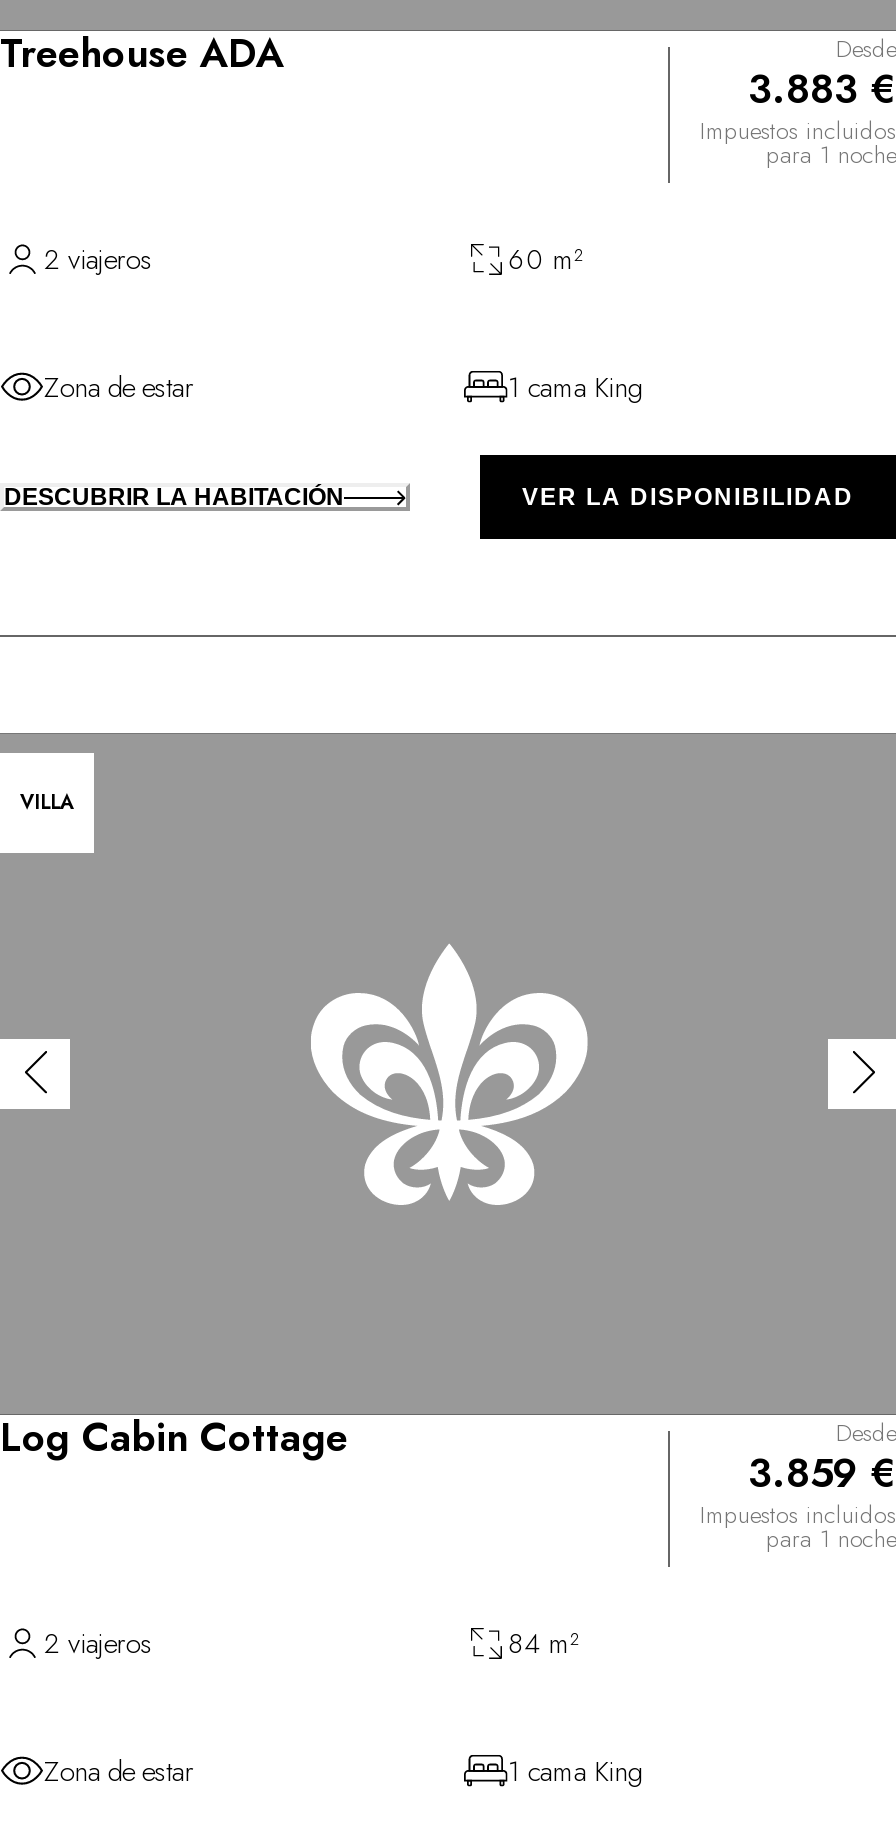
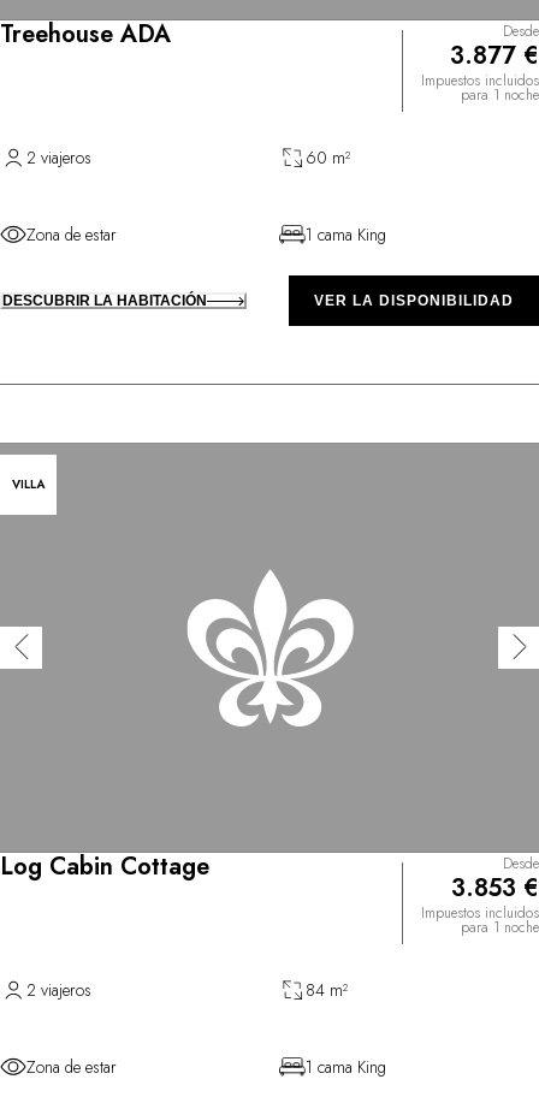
[748,61,896,119] 3.883 € -> [450,39,539,73] 3.877 €
[748,1445,896,1503] 3.859 € -> [451,871,539,906] 3.853 €

